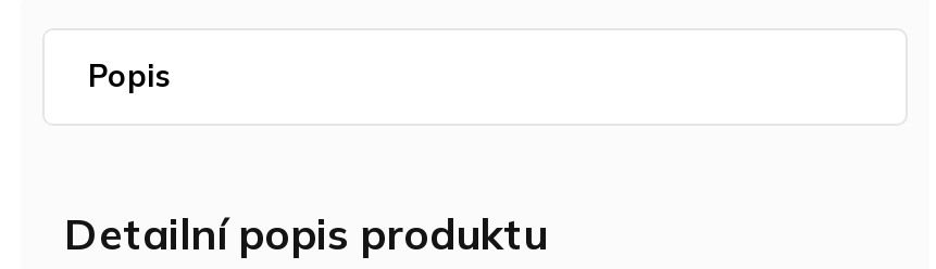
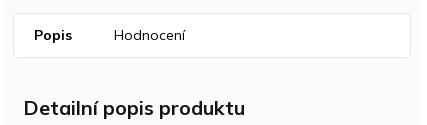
none -> [114,25,185,43] Hodnocení

